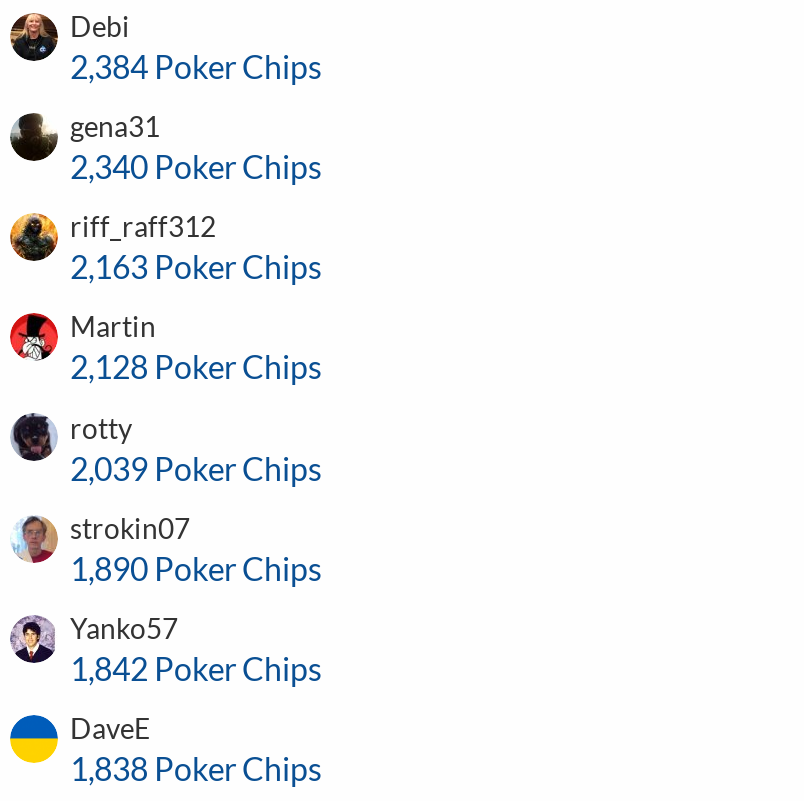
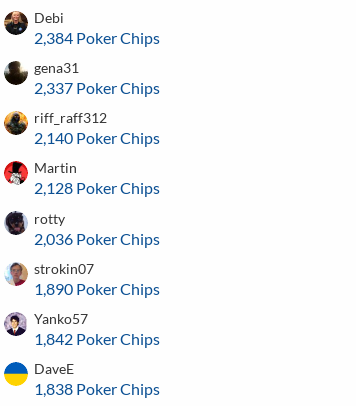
[70,147,322,185] 2,340 Poker Chips -> [34,78,160,97] 2,337 Poker Chips
[70,247,322,285] 2,163 Poker Chips -> [34,128,160,147] 2,140 Poker Chips
[70,448,322,486] 2,039 Poker Chips -> [34,228,160,247] 2,036 Poker Chips

